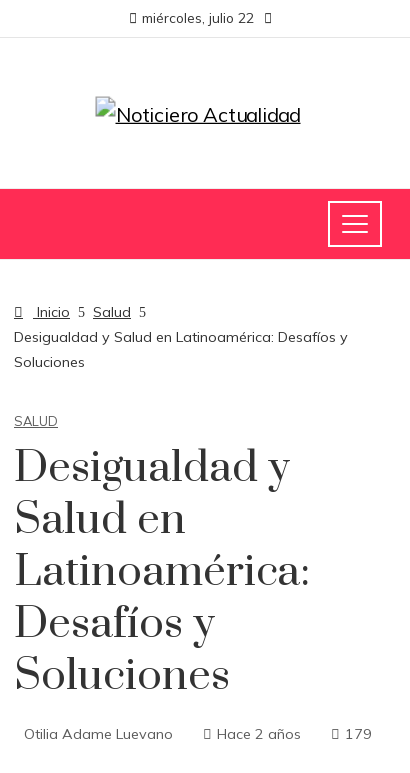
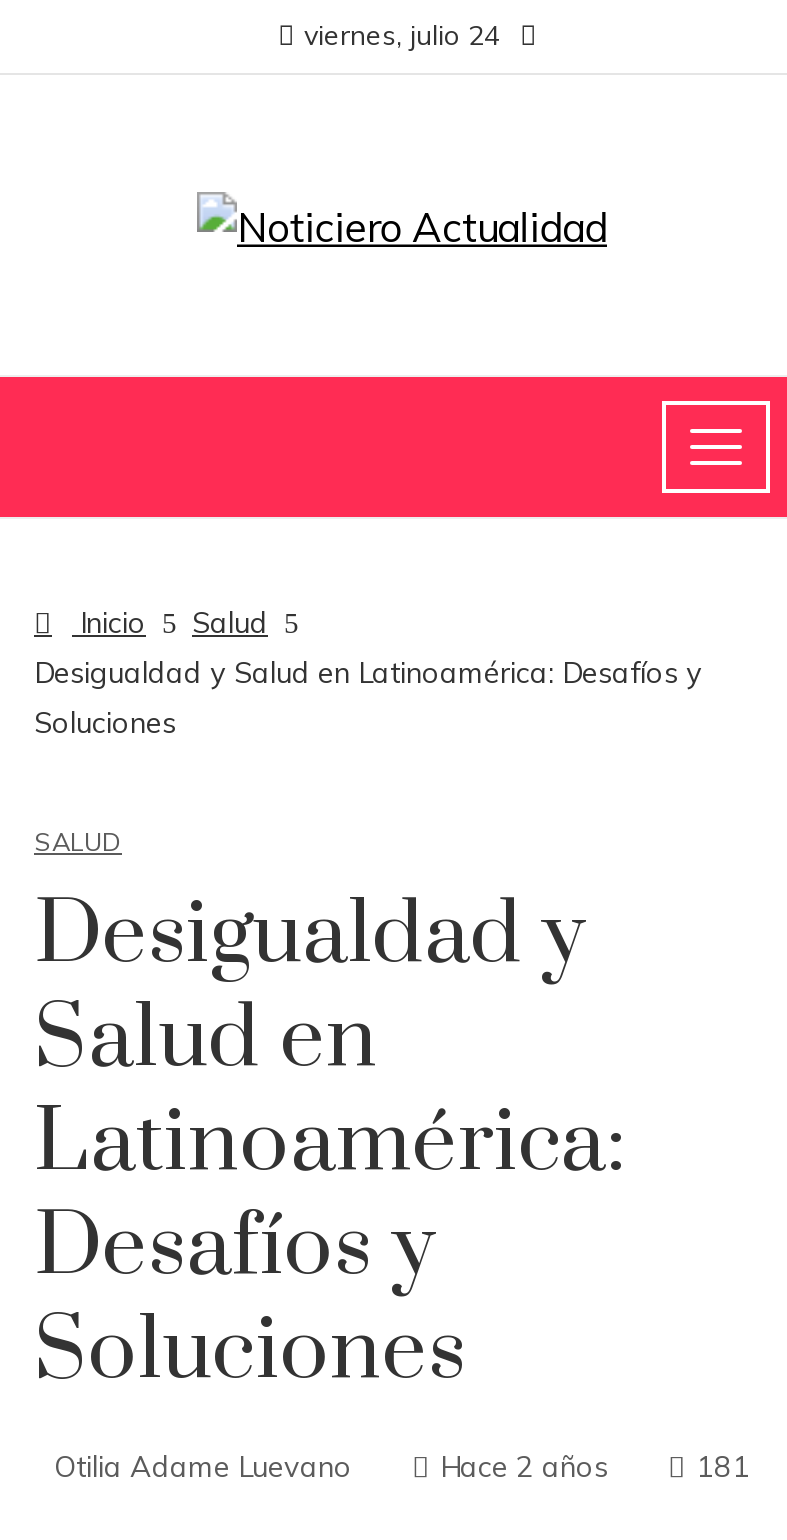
[142,9,254,26] miércoles, julio 22 -> [304,17,500,51] viernes, julio 24
[345,725,372,743] 179 -> [696,1449,750,1485] 181

